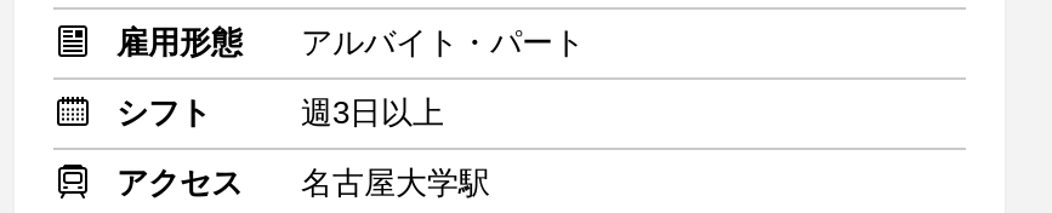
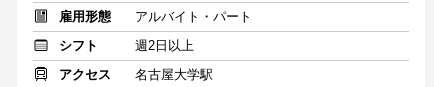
[301,95,444,131] 週3日以上 -> [135,38,194,53] 週2日以上

